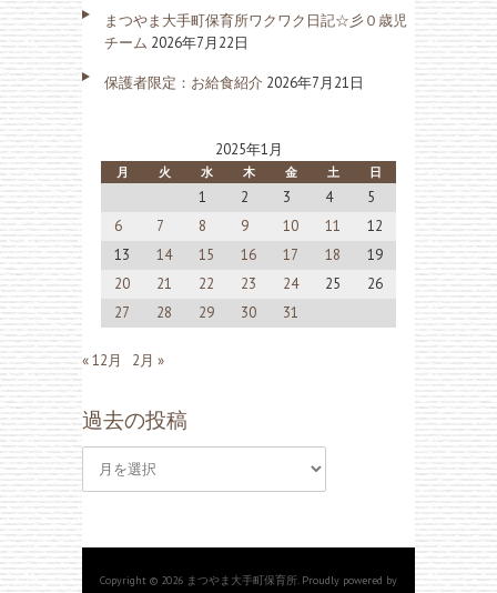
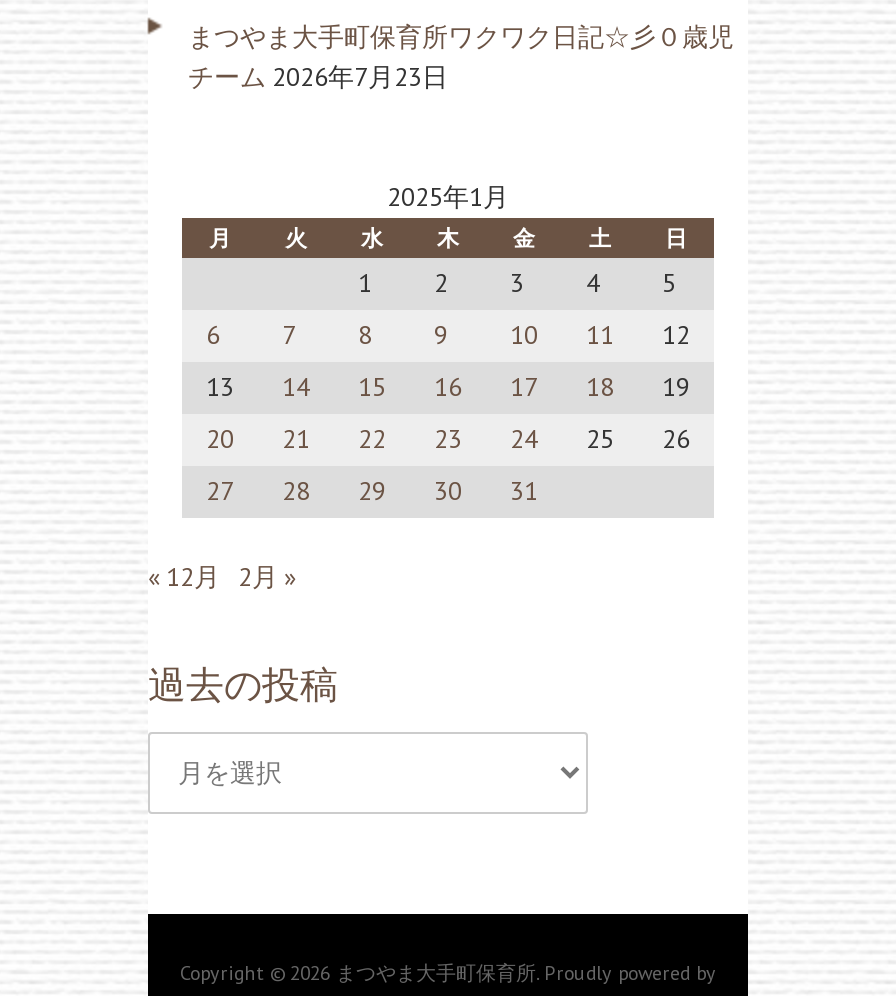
[104,33,364,92] チーム 2026年7月22日 | 保護者限定：お給食紹介 2026年7月21日 -> [188,60,448,94] チーム 2026年7月23日

